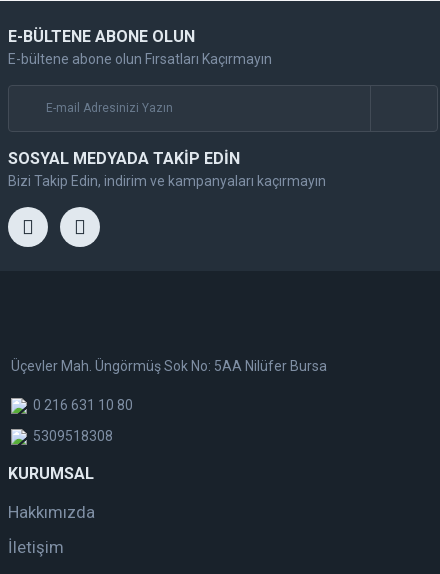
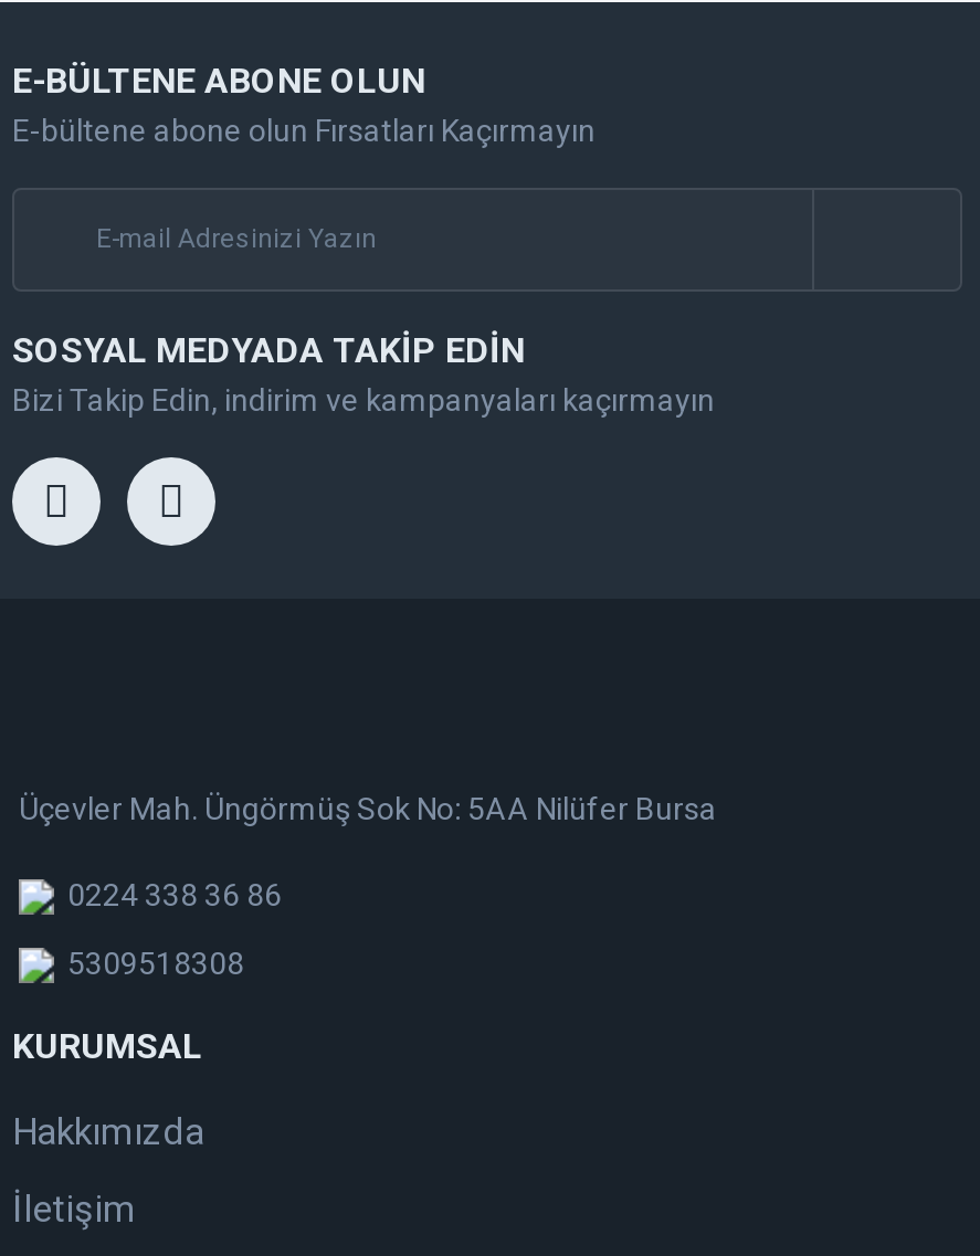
[33,397,133,413] 0 216 631 10 80 -> [67,876,282,912] 0224 338 36 86

